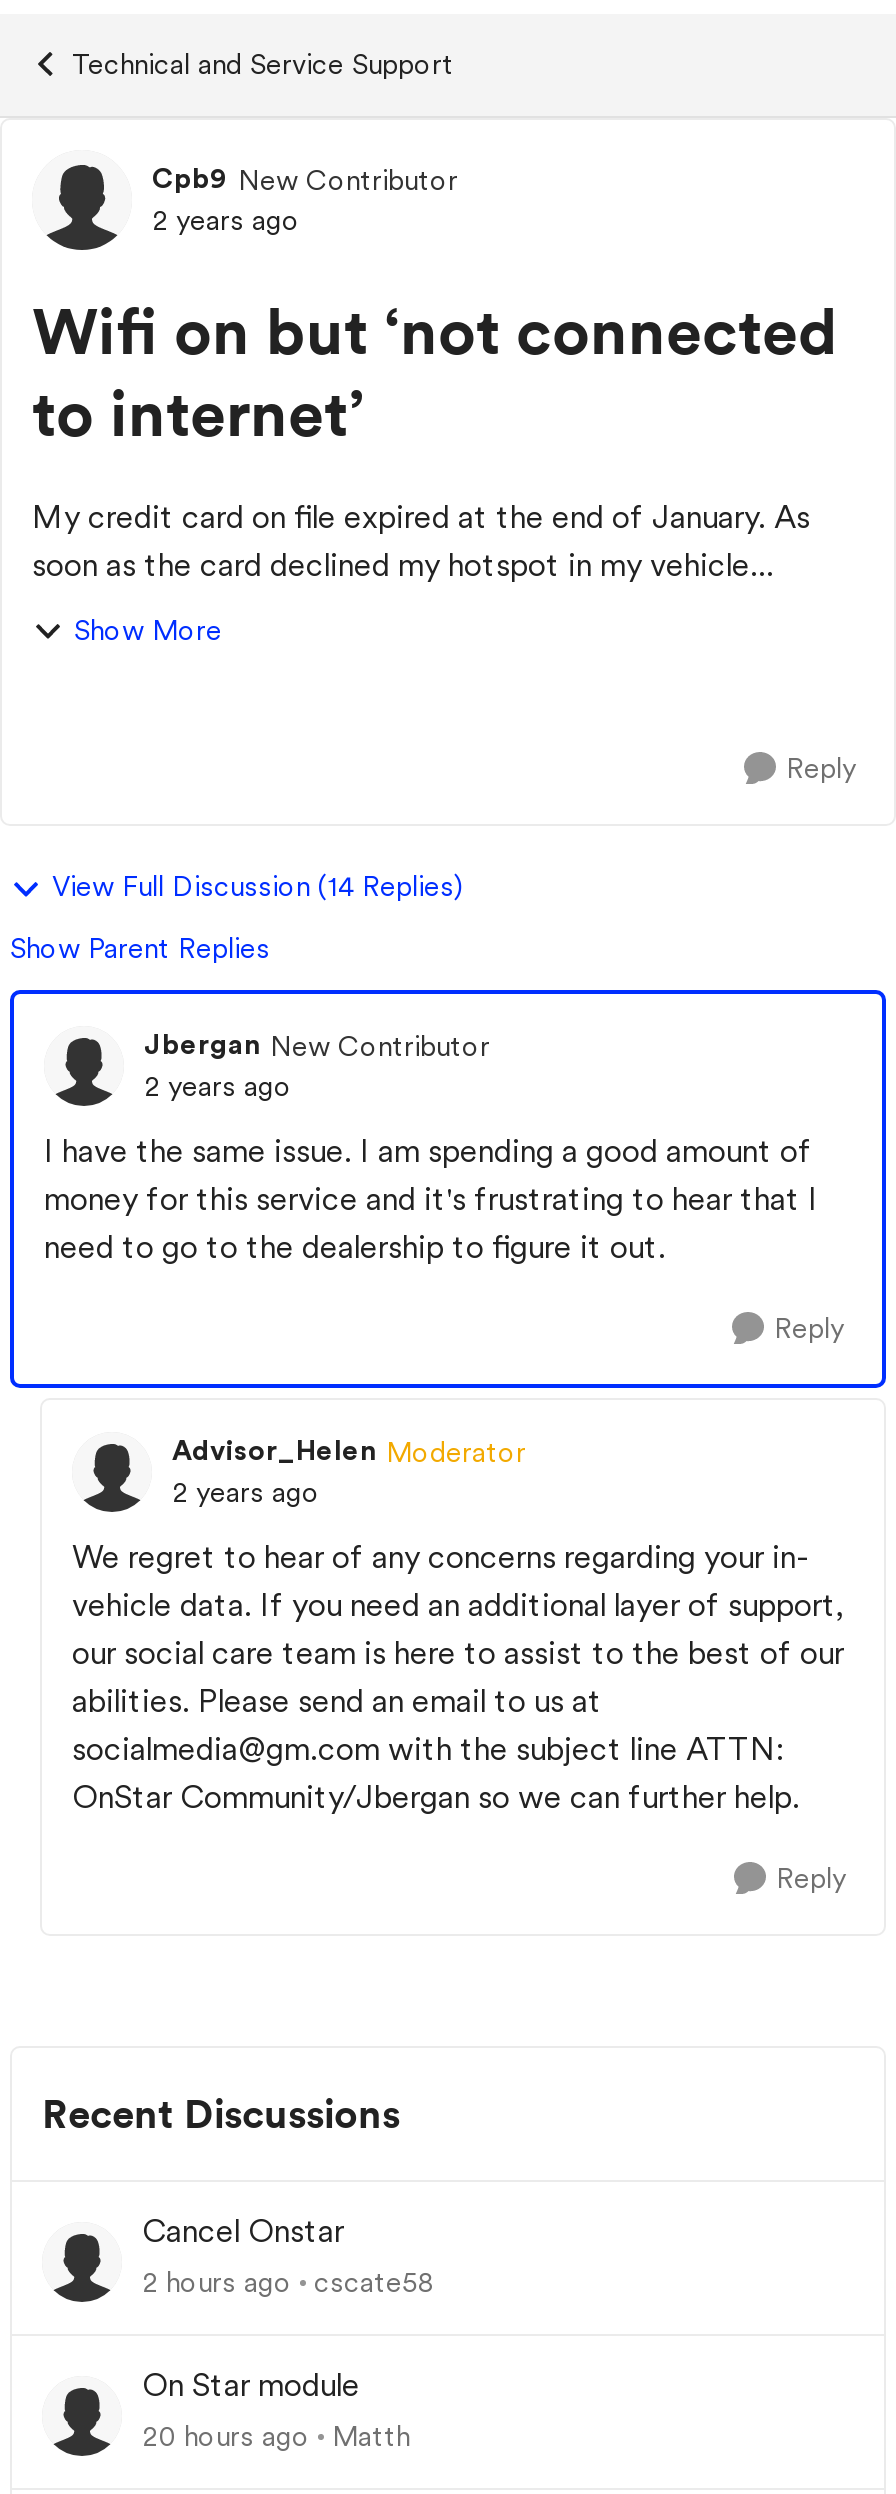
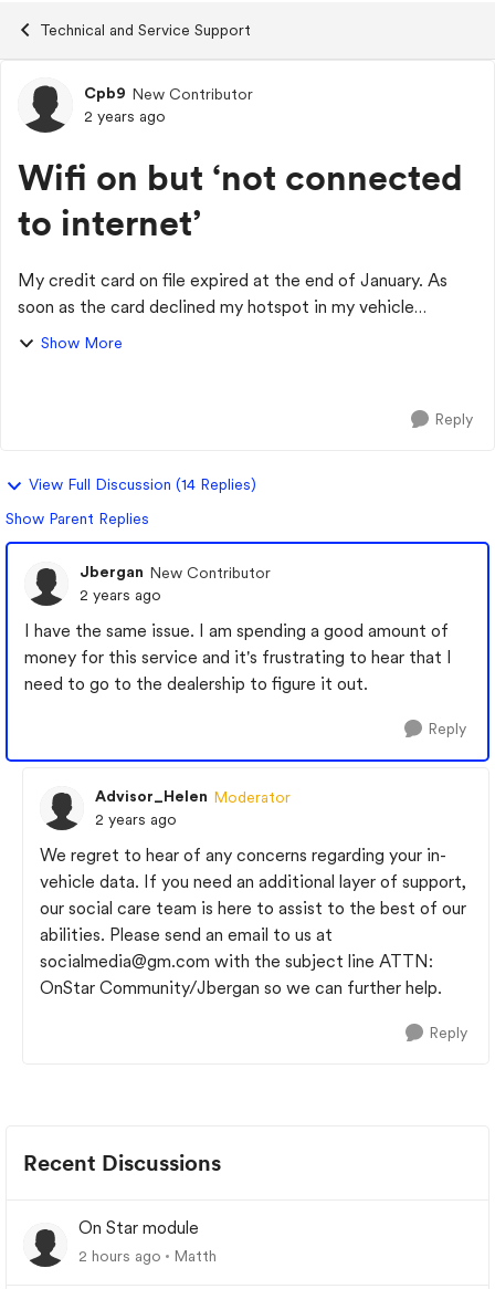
[142,2212,434,2298] Cancel Onstar | 2 hours ago | cscate58 -> none
[142,2420,410,2452] 20 hours ago Matth -> [78,1247,217,1265] 2 hours ago Matth

